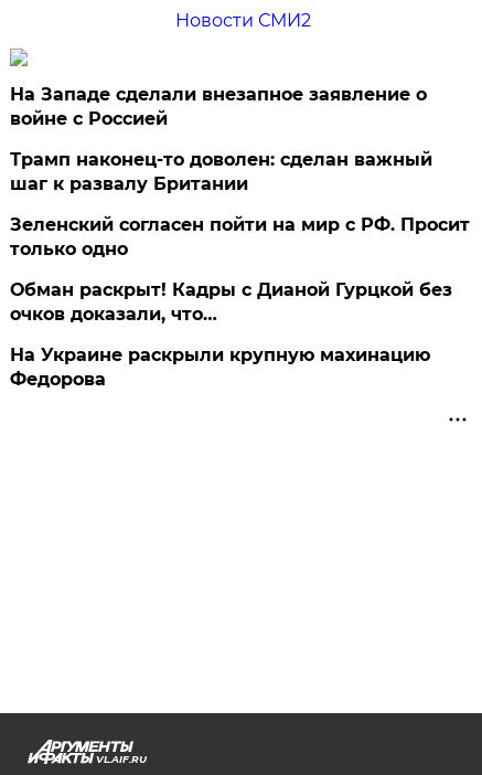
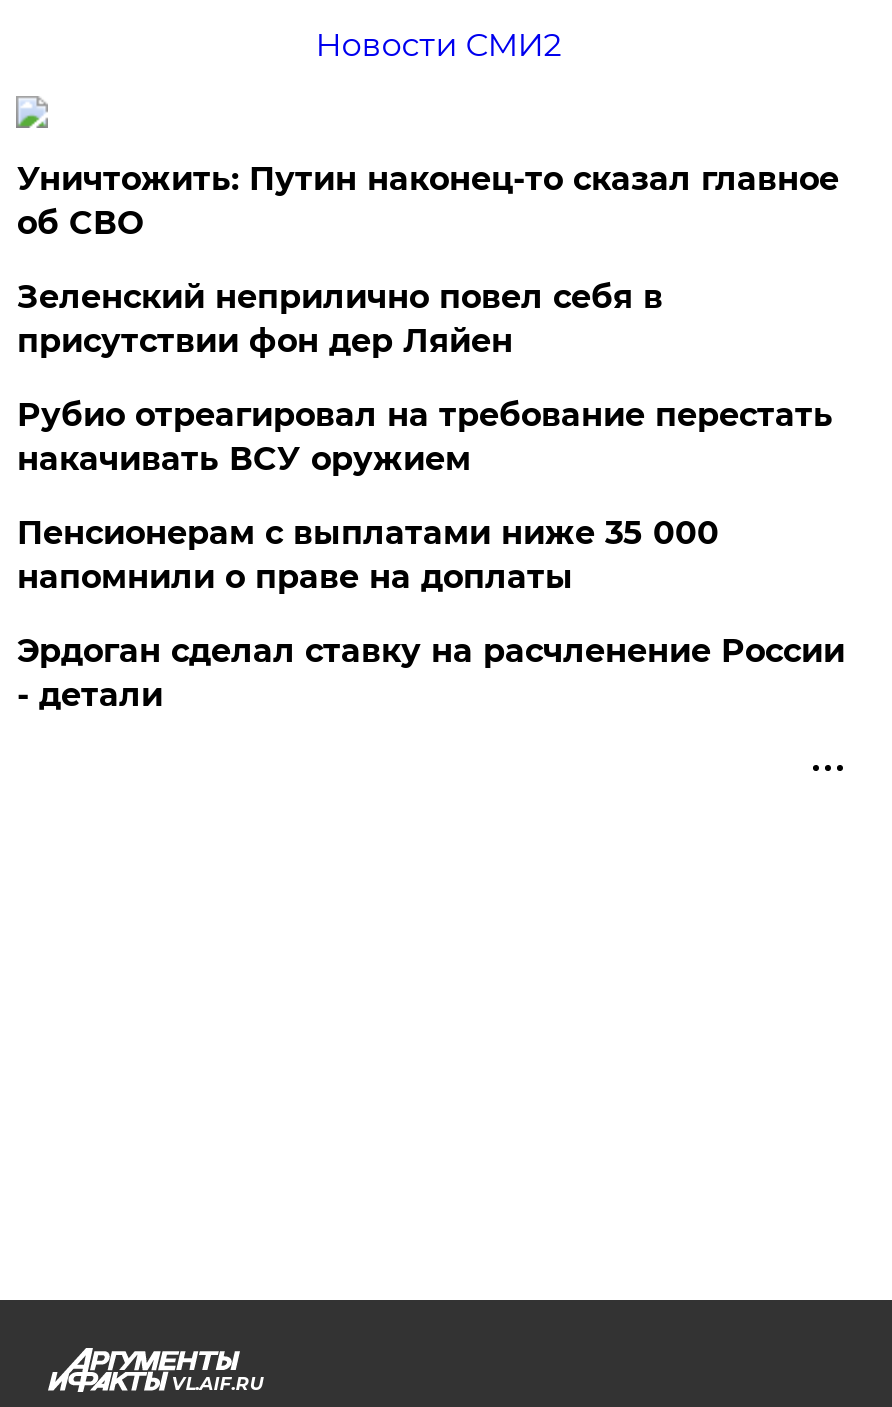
[10,84,427,129] На Западе сделали внезапное заявление о | войне с Россией -> [17,159,839,241] Уничтожить: Путин наконец-то сказал главное | об СВО
[10,149,433,194] Трамп наконец-то доволен: сделан важный | шаг к развалу Британии -> [17,277,663,359] Зеленский неприлично повел cебя в | присутствии фон дер Ляйен
[10,214,470,260] Зеленский согласен пойти на мир с РФ. Просит | только одно -> [17,395,833,477] Рубио отреагировал на требование перестать | накачивать ВСУ оружием
[10,279,453,325] Обман раскрыт! Кадры с Дианой Гурцкой без | очков доказали, что… -> [17,513,719,595] Пенсионерам с выплатами ниже 35 000 | напомнили о праве на доплаты
[10,345,431,390] На Украине раскрыли крупную махинацию | Федорова -> [17,631,845,713] Эрдоган сделал ставку на расчленение России | - детали

